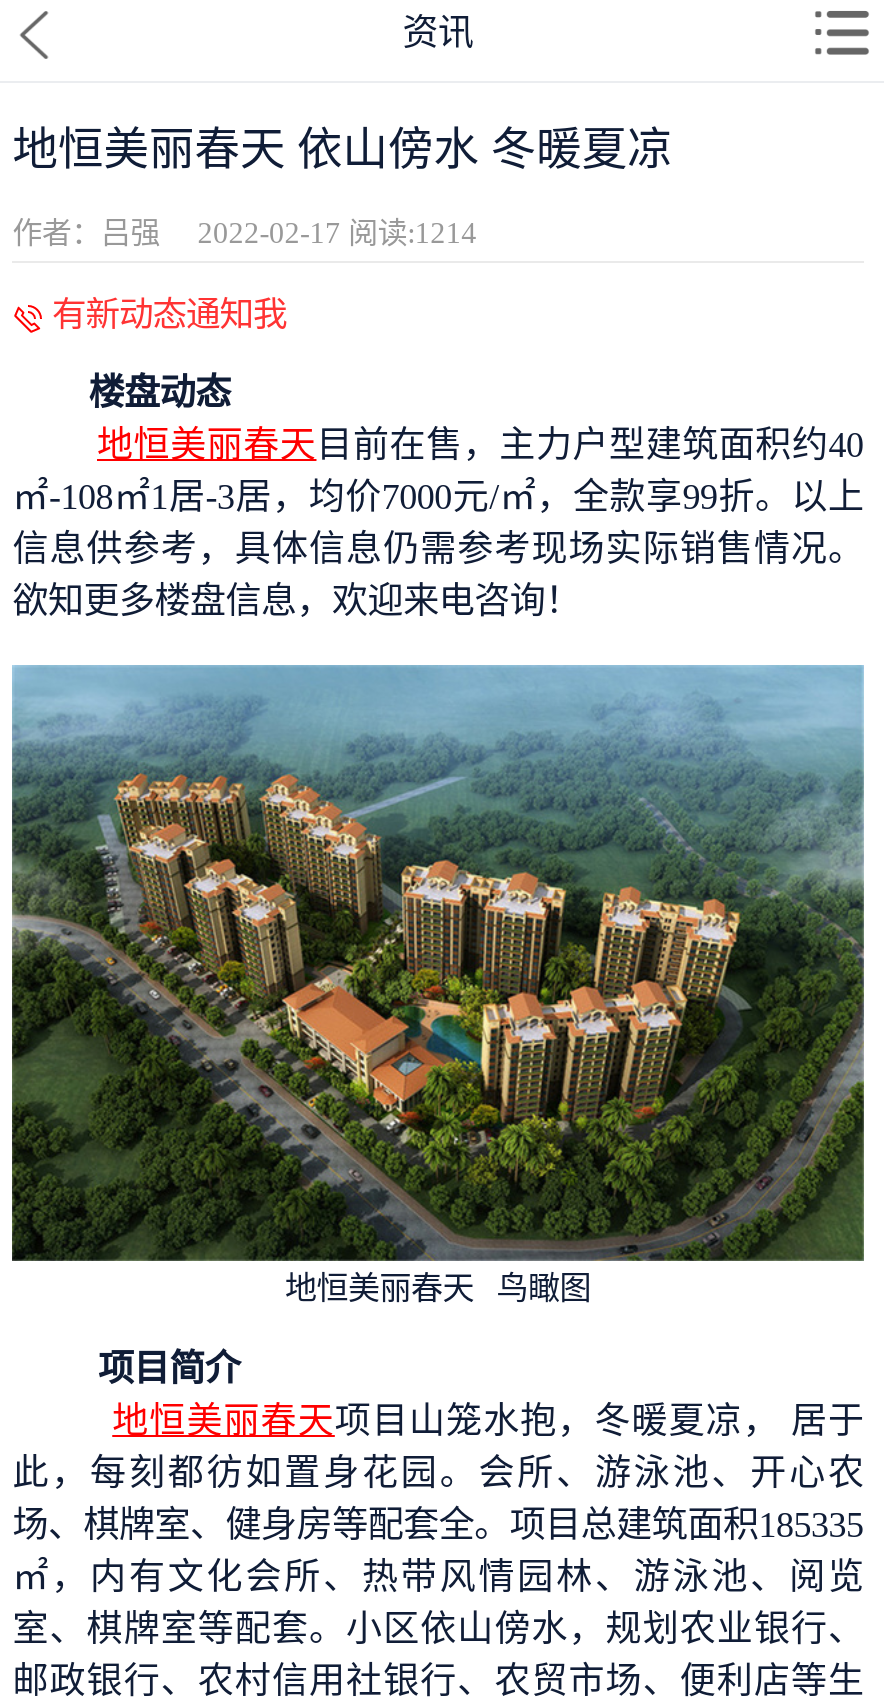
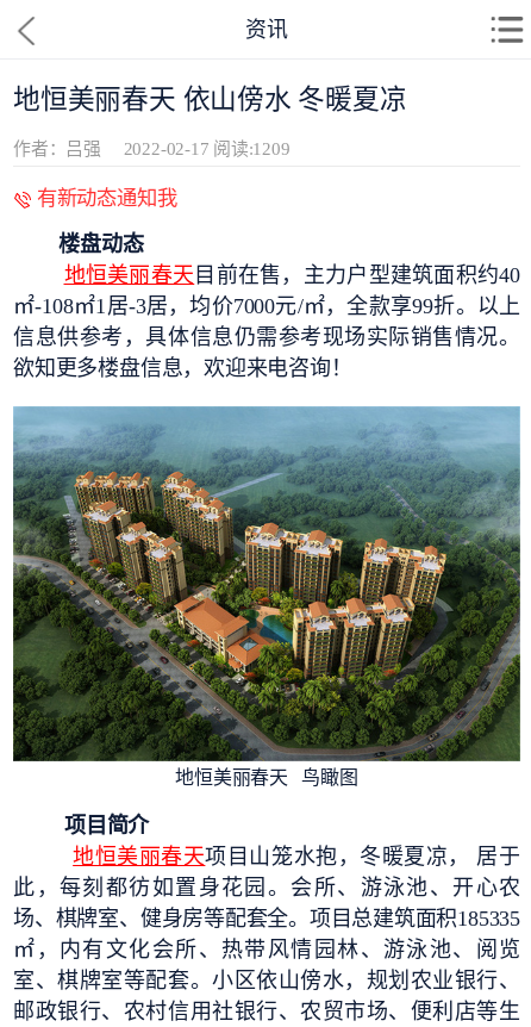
[197,217,477,249] 2022-02-17 阅读:1214 -> [123,139,290,158] 2022-02-17 阅读:1209

